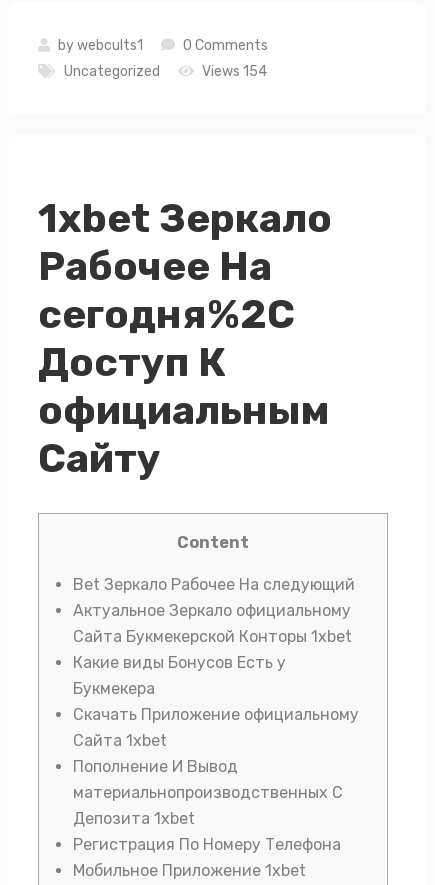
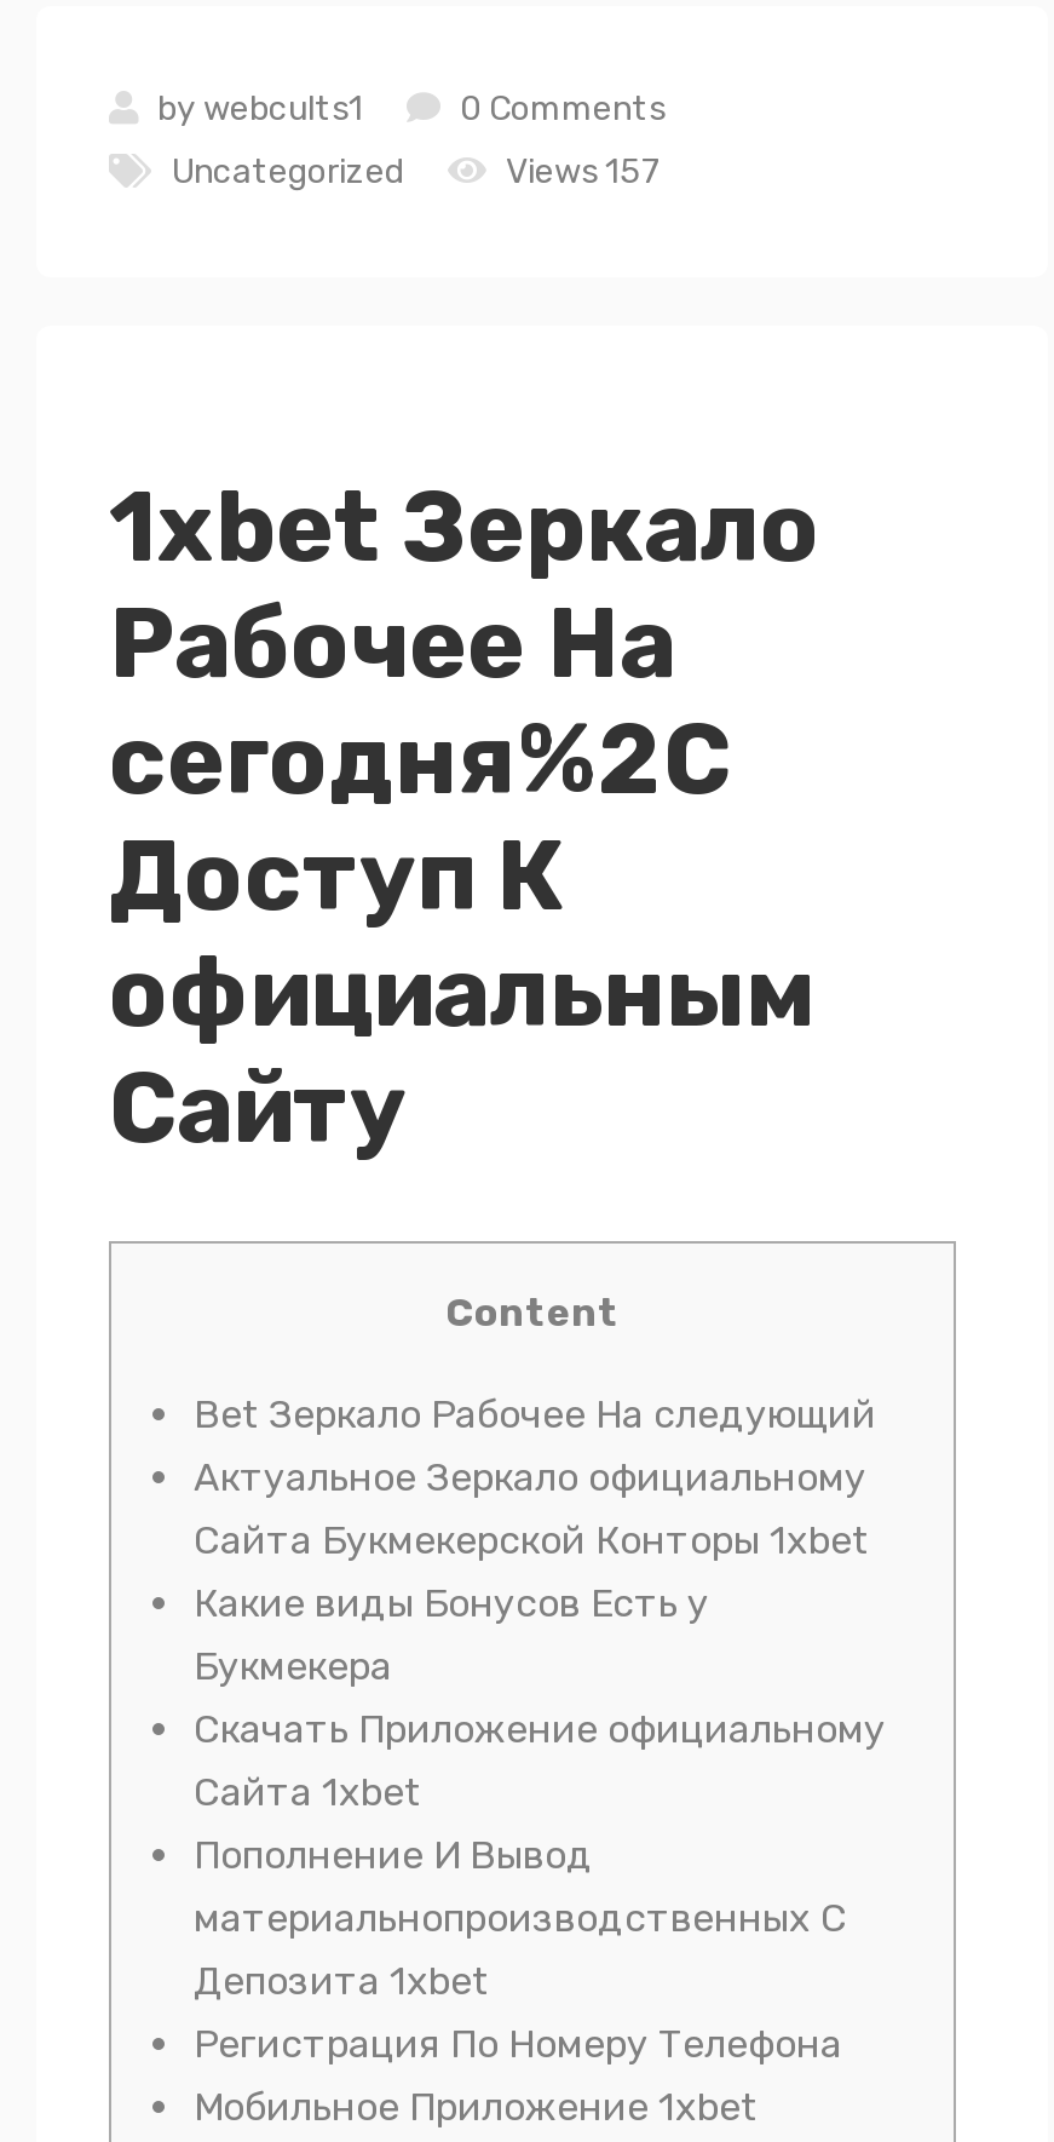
[199,63,267,80] Views 154 -> [499,151,661,193] Views 157

